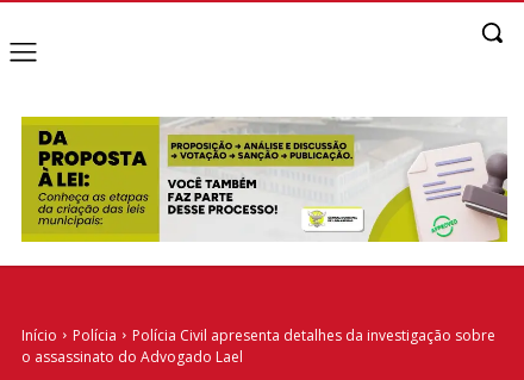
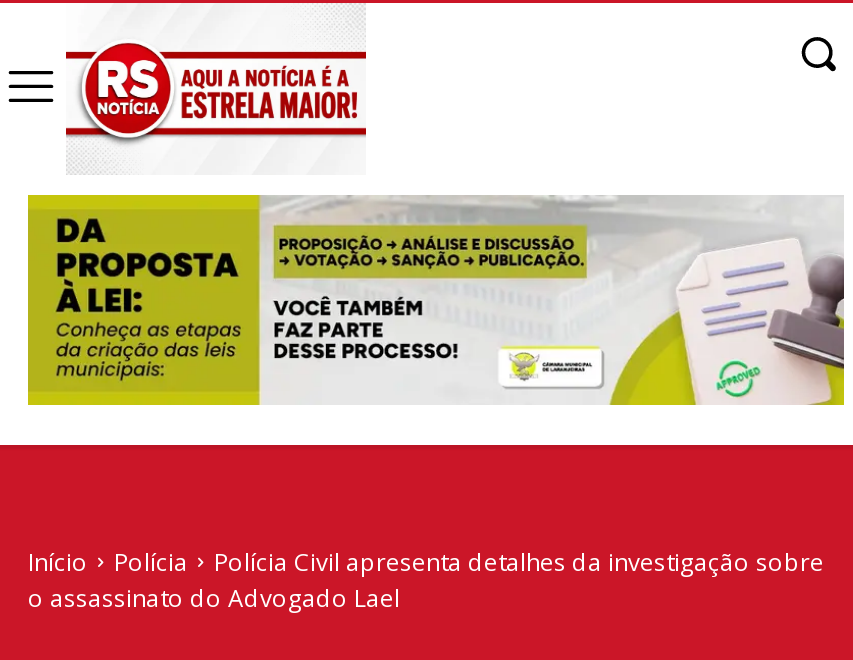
none -> [64,41,368,145] [image]

